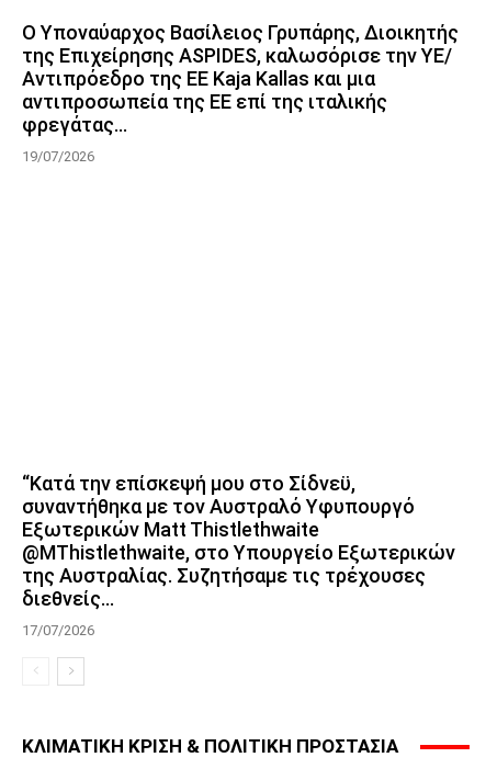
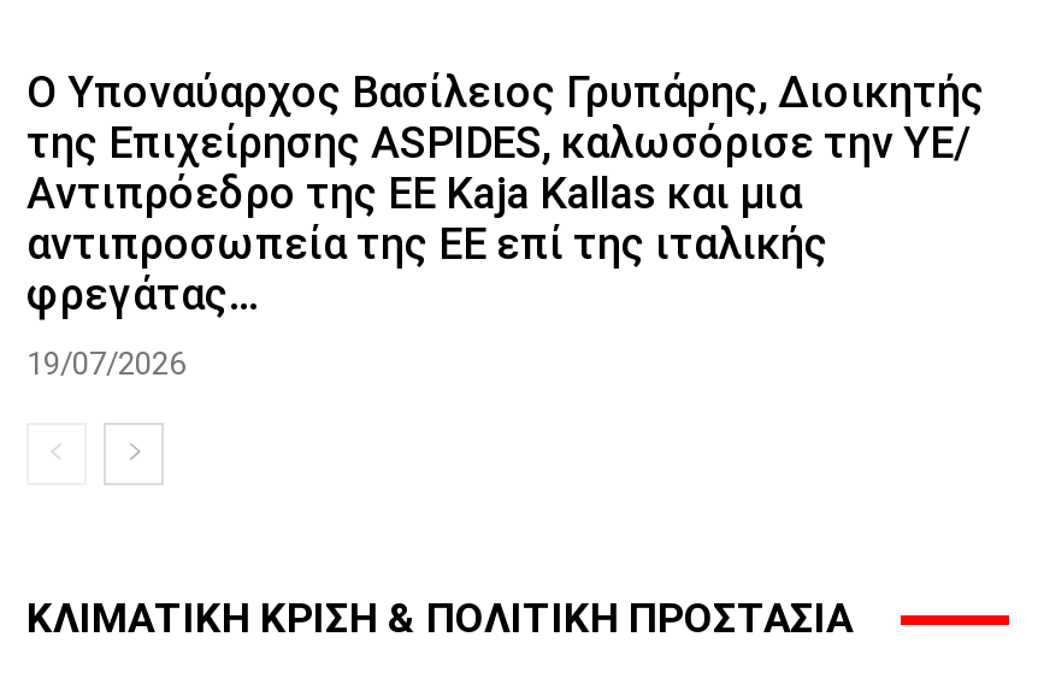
[22,472,455,639] “Κατά την επίσκεψή μου στο Σίδνεϋ, | συναντήθηκα με τον Αυστραλό Υφυπουργό | Εξωτερικών Matt Thistlethwaite | @MThistlethwaite, στο Υπουργείο Εξωτερικών | της Αυστραλίας. Συζητήσαμε τις τρέχουσες | διεθνείς... | 17/07/2026 -> none

